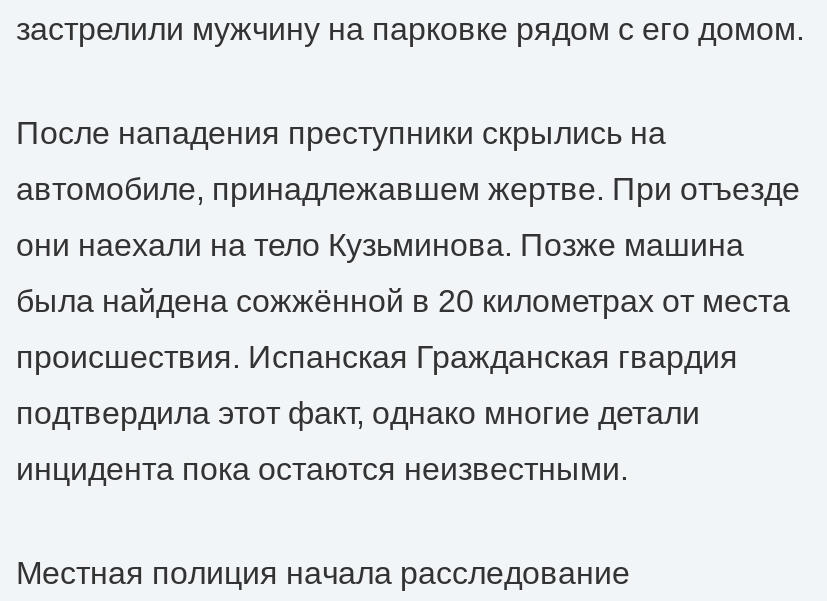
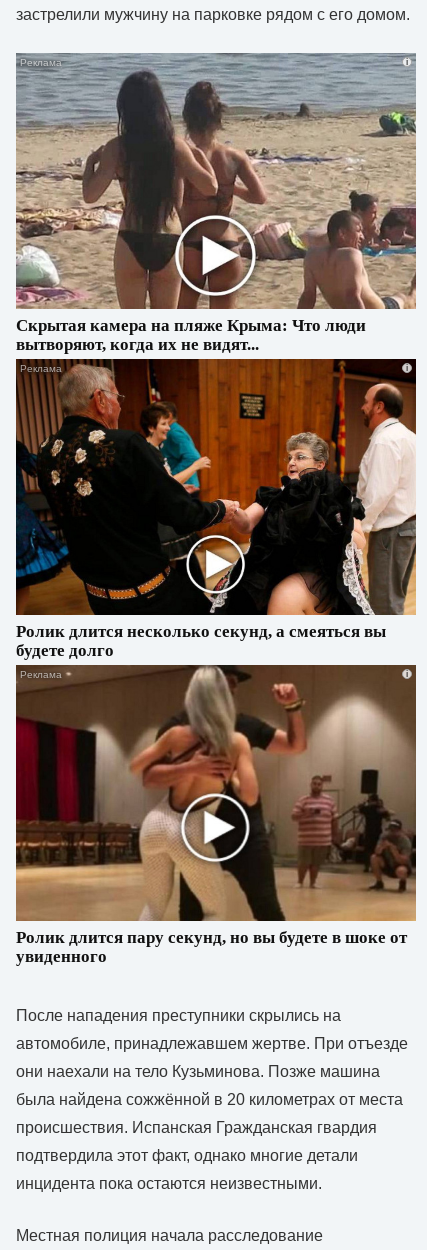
none -> [15,52,417,354] [image] | Скрытая камера на пляже Крыма: Что люди | вытворяют, когда их не видят...
none -> [15,358,417,660] [image] | Ролик длится несколько секунд, а смеяться вы | будете долго
none -> [15,664,417,966] [image] | Ролик длится пару секунд, но вы будете в шоке от | увиденного

